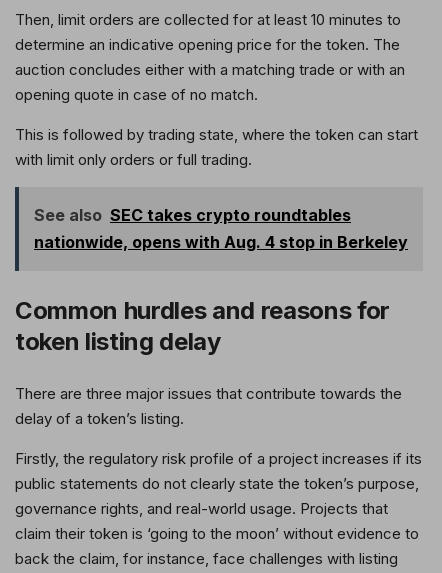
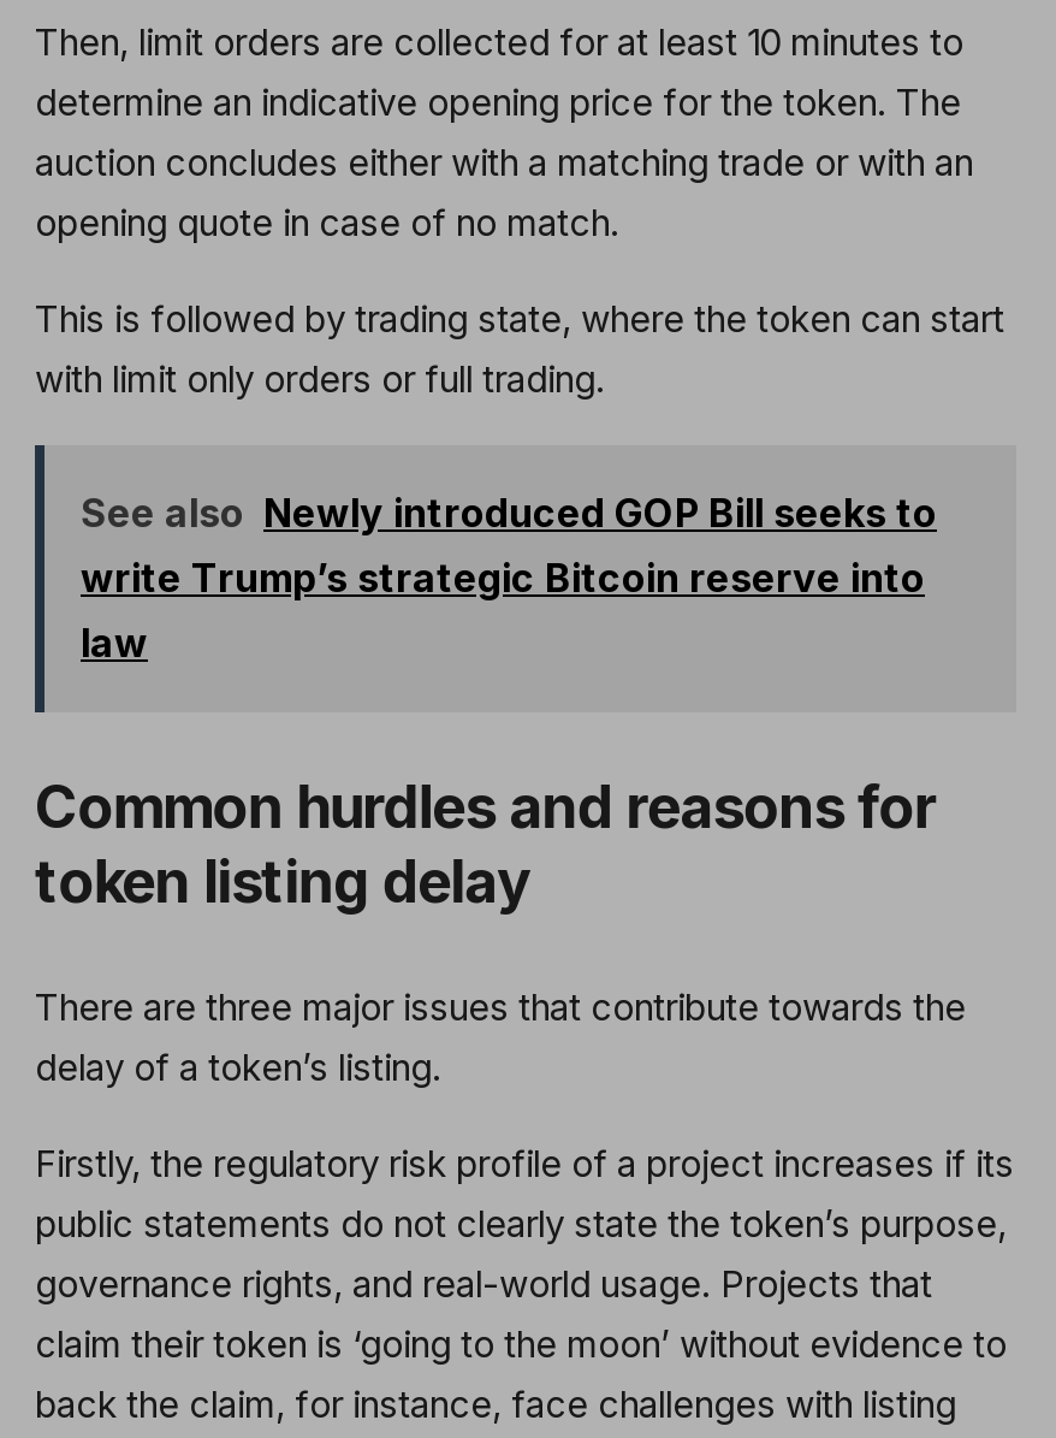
[34,205,408,252] See also SEC takes crypto roundtables | nationwide, opens with Aug. 4 stop in Berkeley -> [81,489,937,667] See also Newly introduced GOP Bill seeks to | write Trump’s strategic Bitcoin reserve into | law

